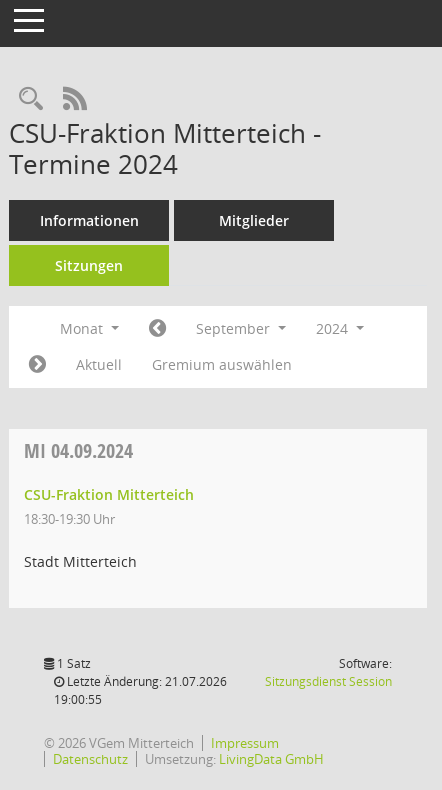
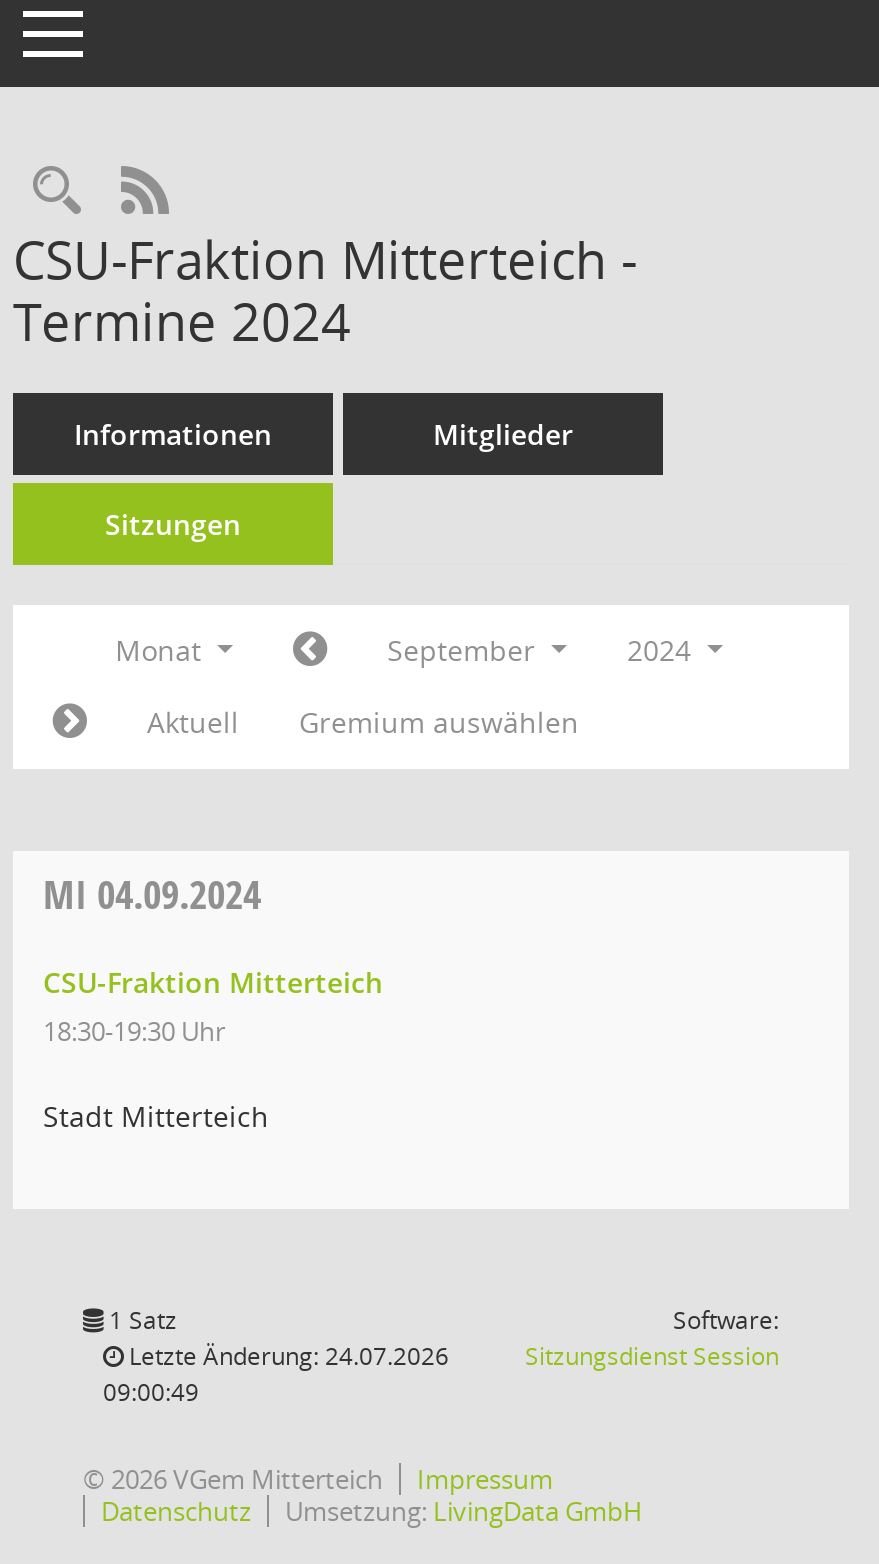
[64,673,227,690] Letzte Änderung: 21.07.2026 -> [123,1339,449,1373] Letzte Änderung: 24.07.2026
[54,691,102,708] 19:00:55 -> [103,1375,199,1409] 09:00:49

